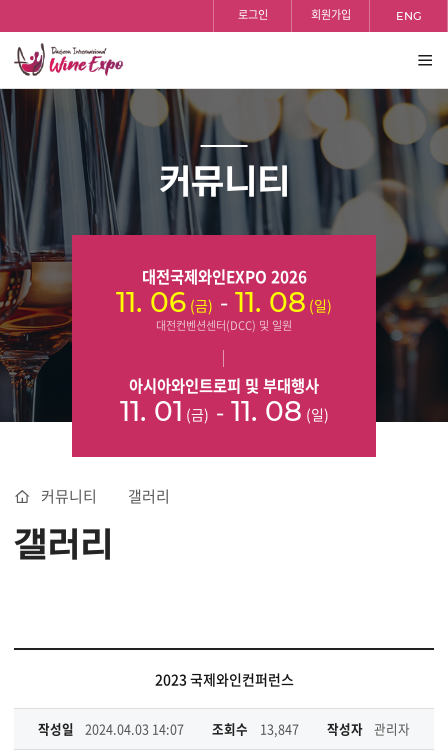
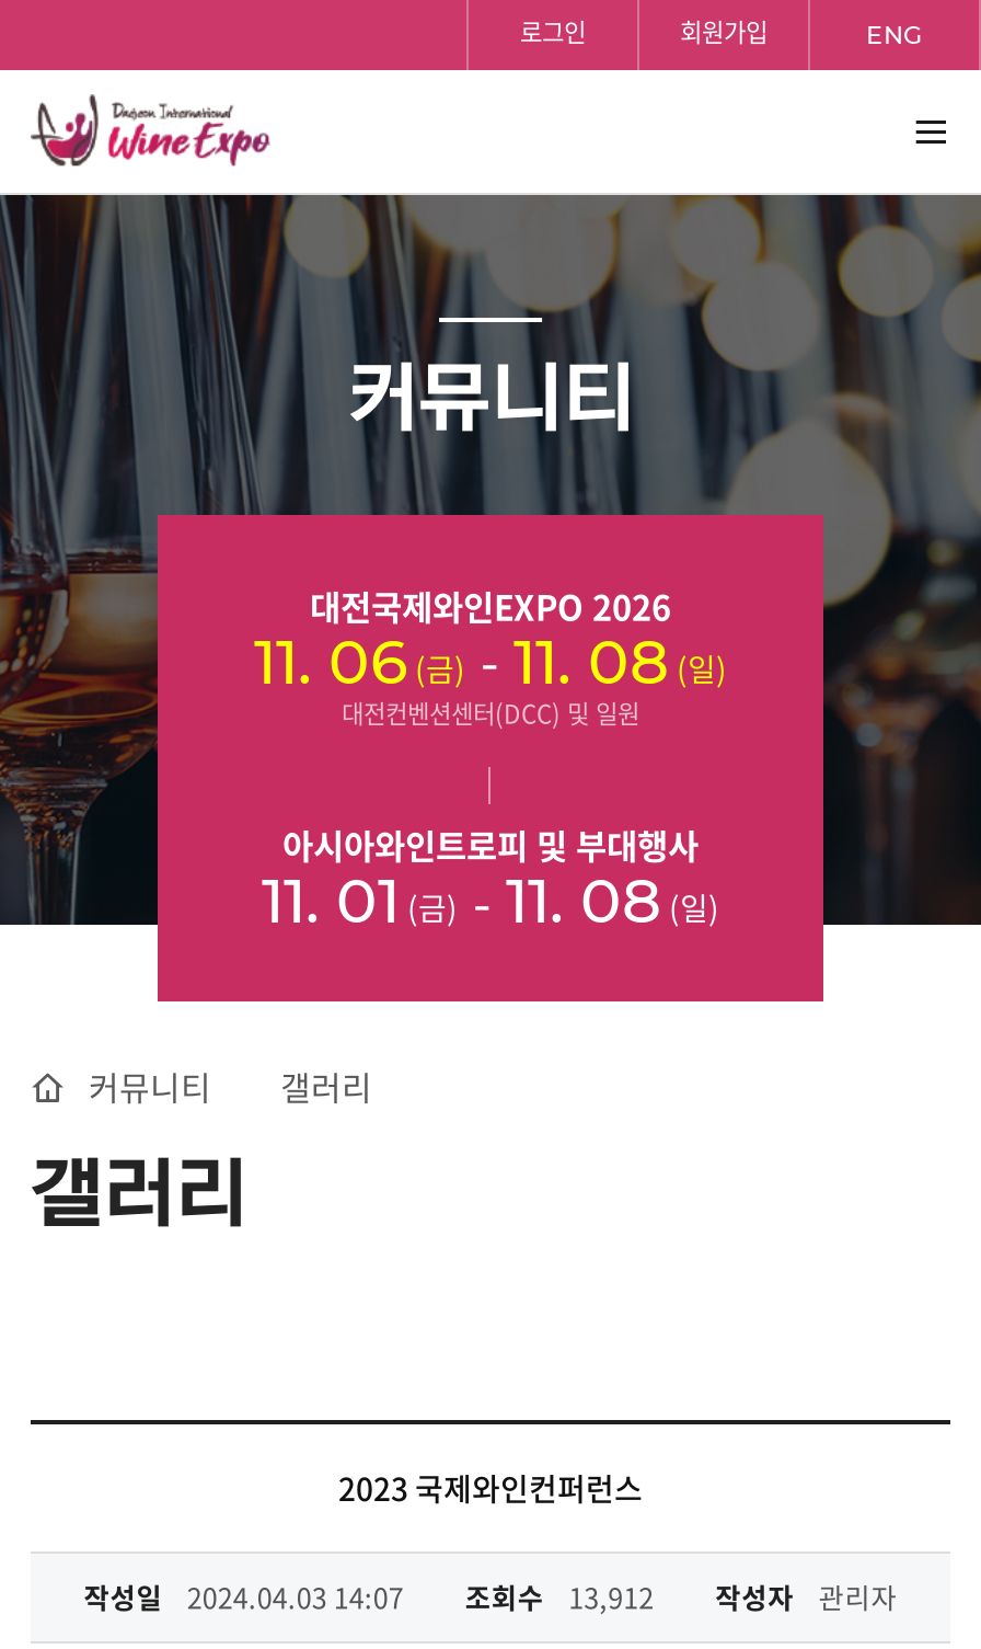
[38,719,410,738] 작성일 2024.04.03 14:07 조회수 13,847 작성자 관리자 -> [84,1577,897,1618] 작성일 2024.04.03 14:07 조회수 13,912 작성자 관리자

